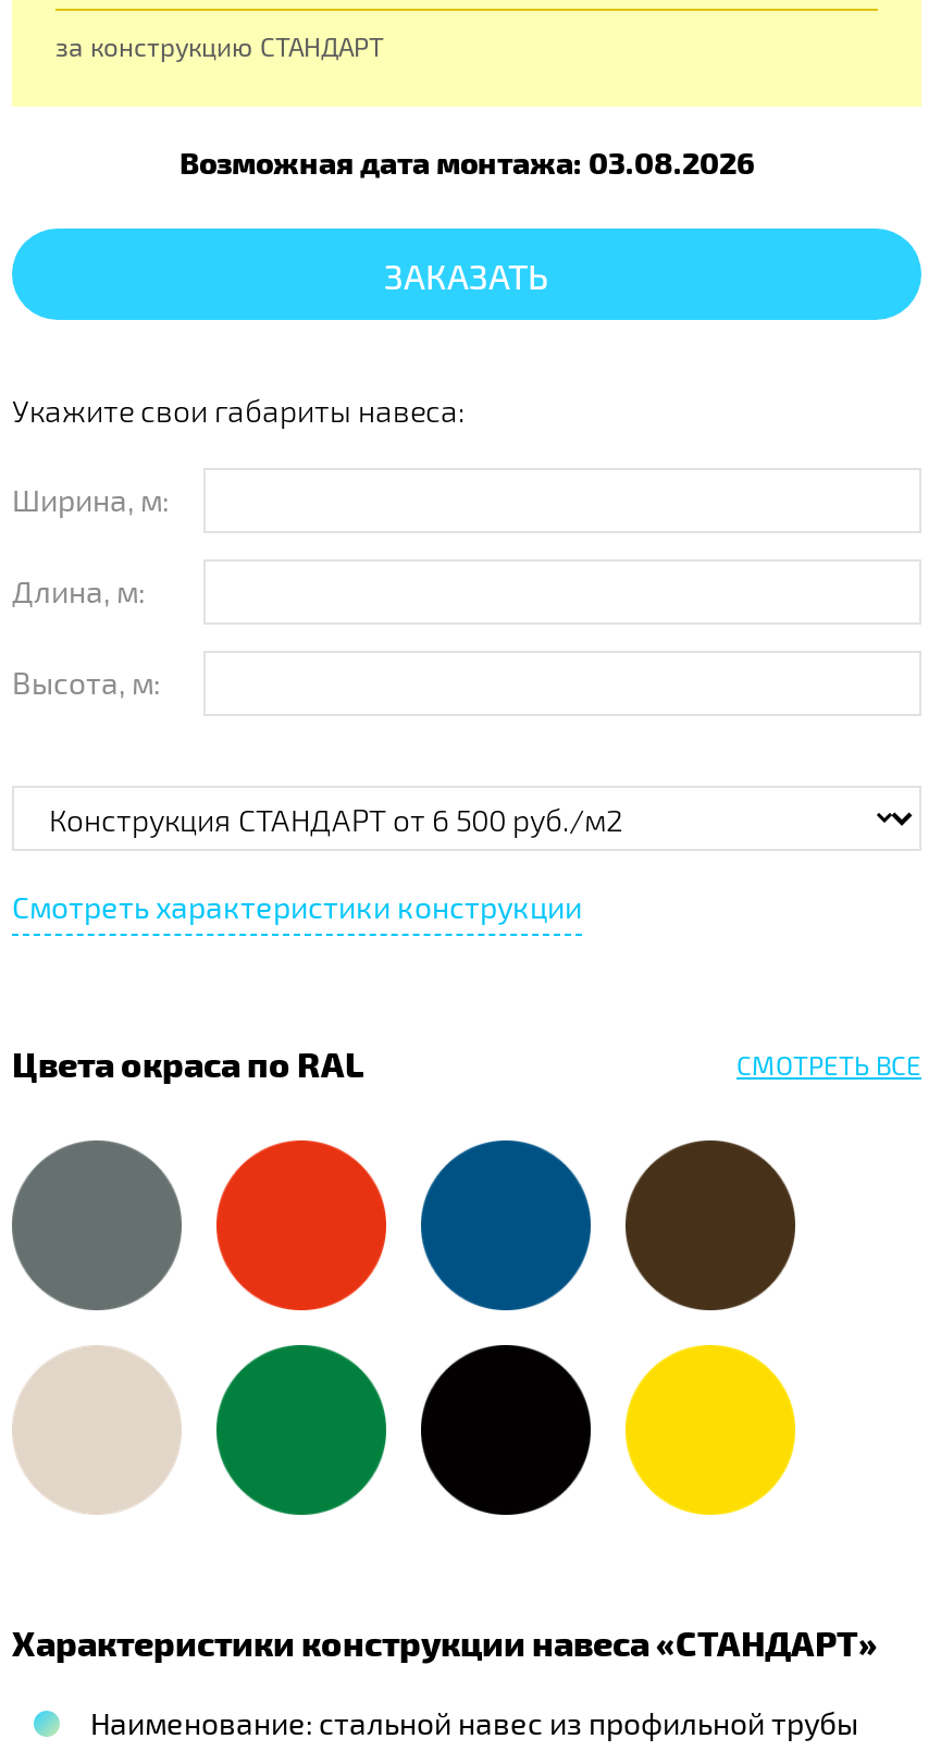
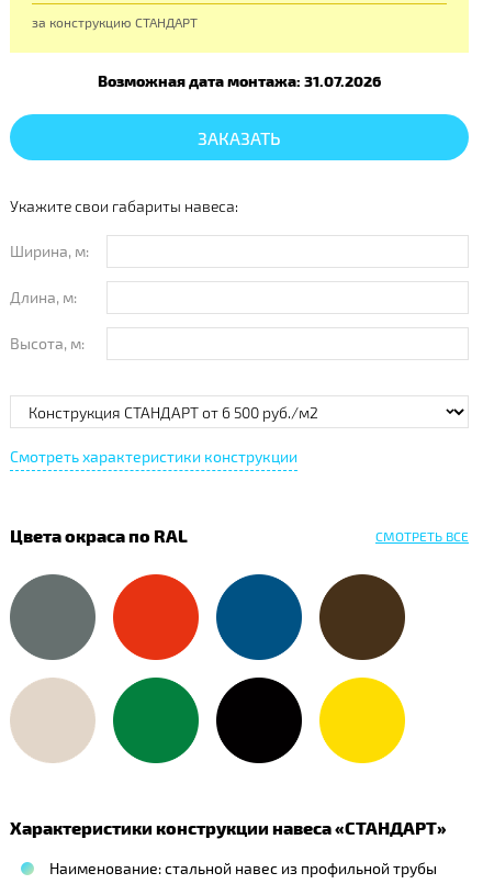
[179,144,754,181] Возможная дата монтажа: 03.08.2026 -> [98,72,381,90] Возможная дата монтажа: 31.07.2026

